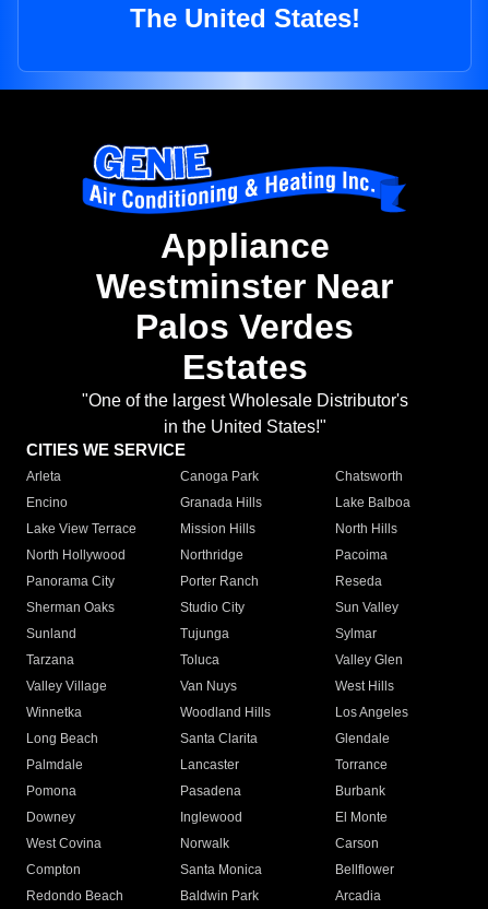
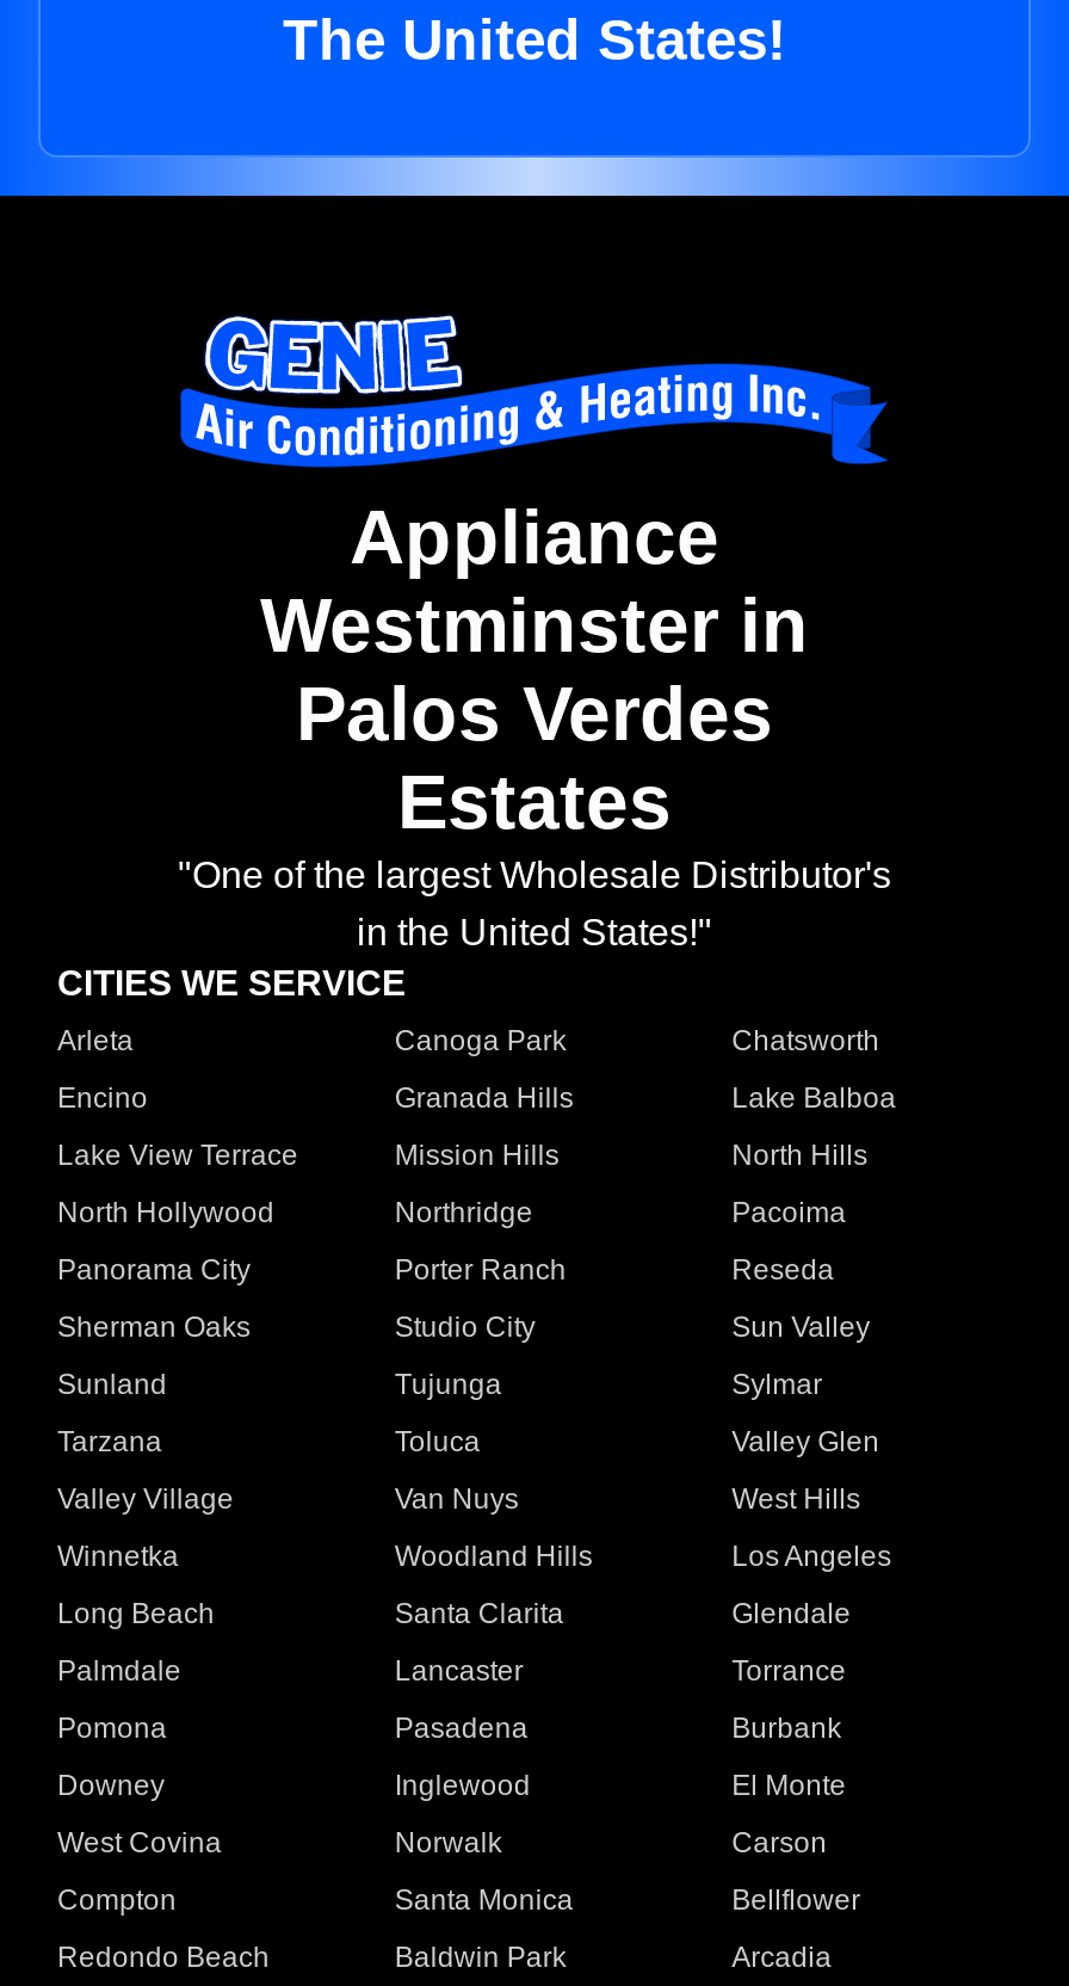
[96,267,393,306] Westminster Near -> [260,583,809,669] Westminster in

